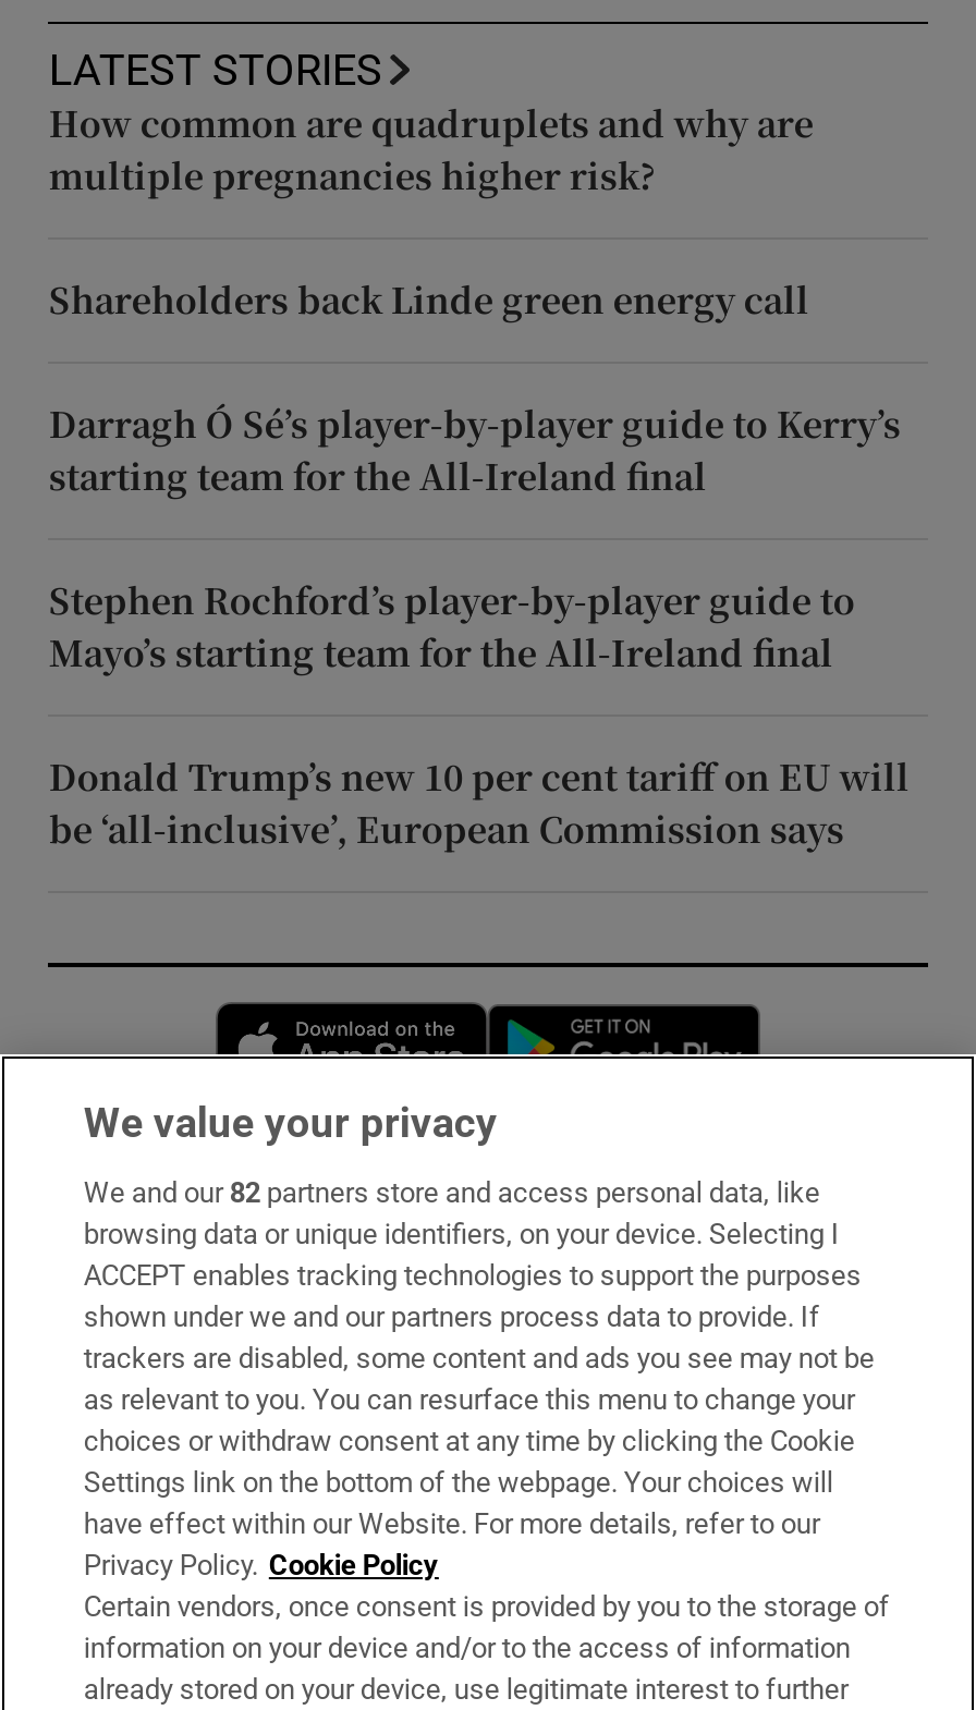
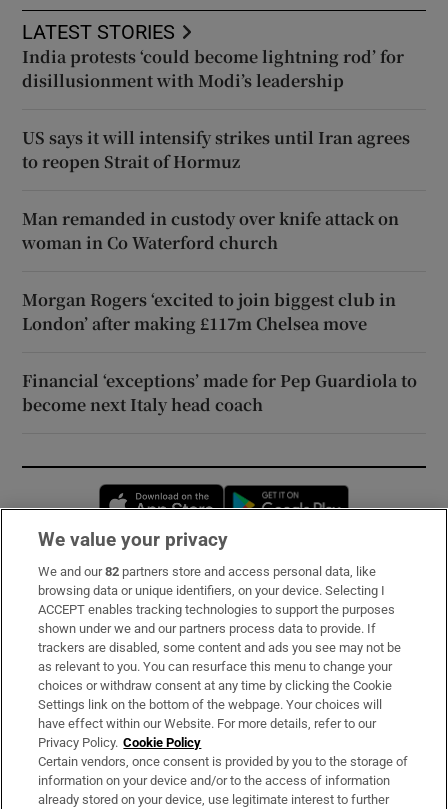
[49,98,813,201] How common are quadruplets and why are | multiple pregnancies higher risk? -> [22,45,404,92] India protests ‘could become lightning rod’ for | disillusionment with Modi’s leadership
[49,275,809,325] Shareholders back Linde green energy call -> [22,126,410,173] US says it will intensify strikes until Iran agrees | to reopen Strait of Hormuz
[49,399,901,501] Darragh Ó Sé’s player-by-player guide to Kerry’s | starting team for the All-Ireland final -> [22,207,399,254] Man remanded in custody over knife attack on | woman in Co Waterford church
[49,575,855,678] Stephen Rochford’s player-by-player guide to | Mayo’s starting team for the All-Ireland final -> [22,288,396,335] Morgan Rogers ‘excited to join biggest club in | London’ after making £117m Chelsea move
[49,752,909,854] Donald Trump’s new 10 per cent tariff on EU will | be ‘all-inclusive’, European Commission says -> [22,369,417,416] Financial ‘exceptions’ made for Pep Guardiola to | become next Italy head coach

